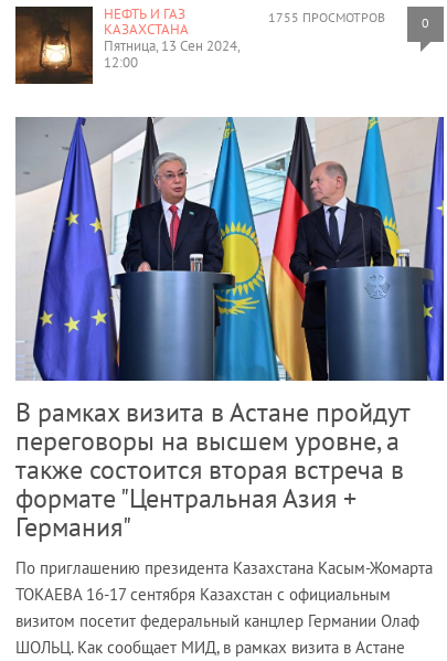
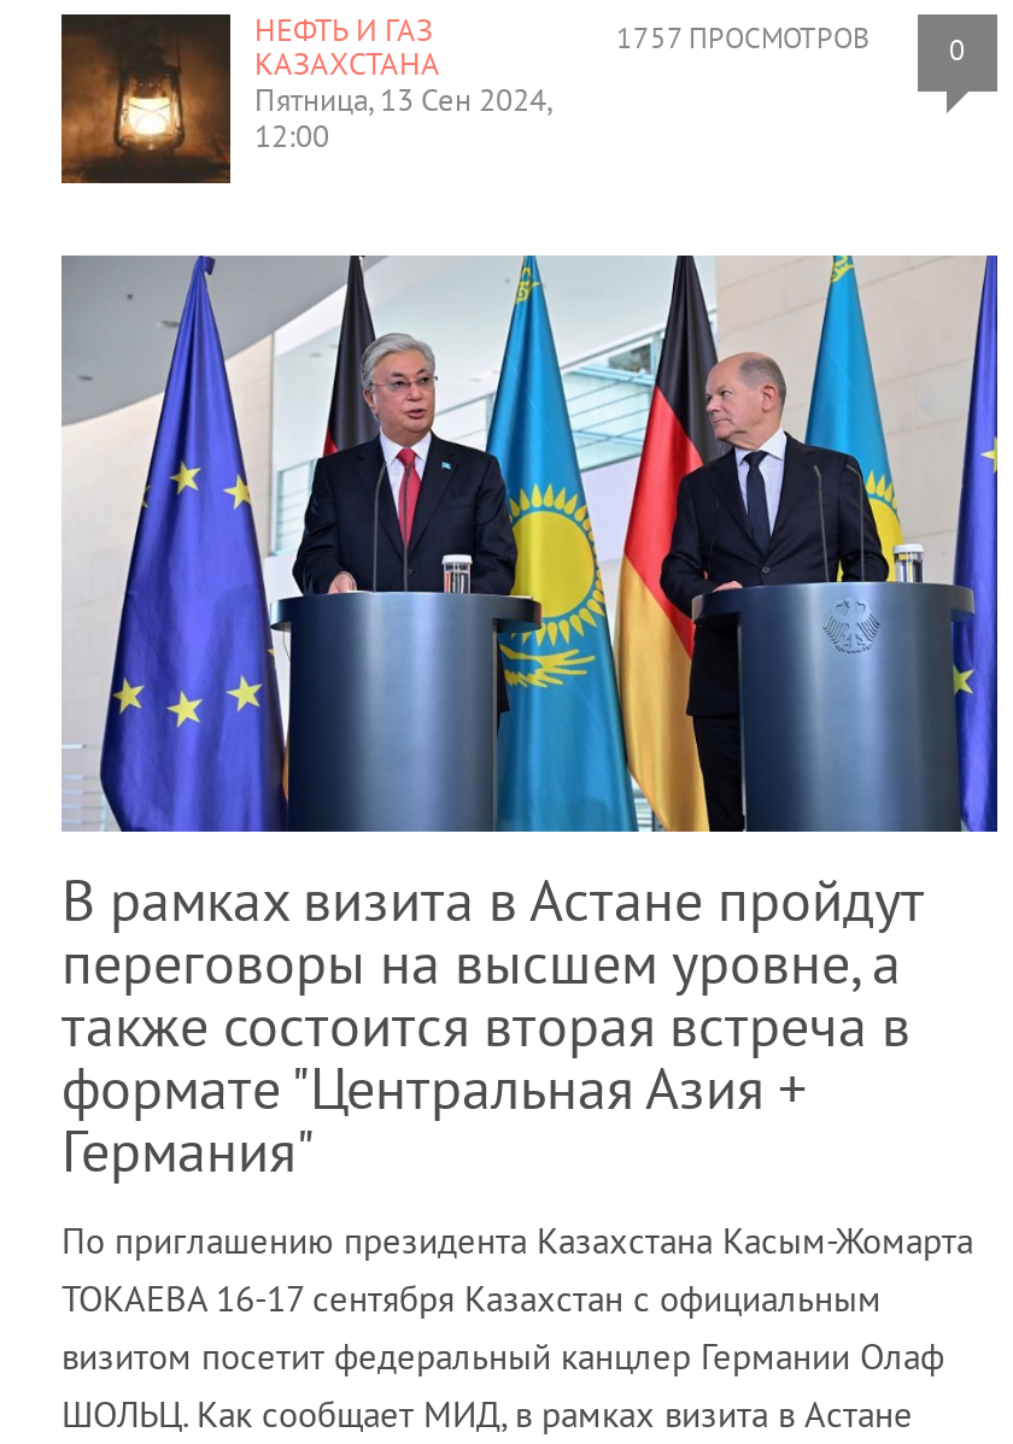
[268,9,385,25] 1755 ПРОСМОТРОВ -> [616,19,869,55] 1757 ПРОСМОТРОВ

